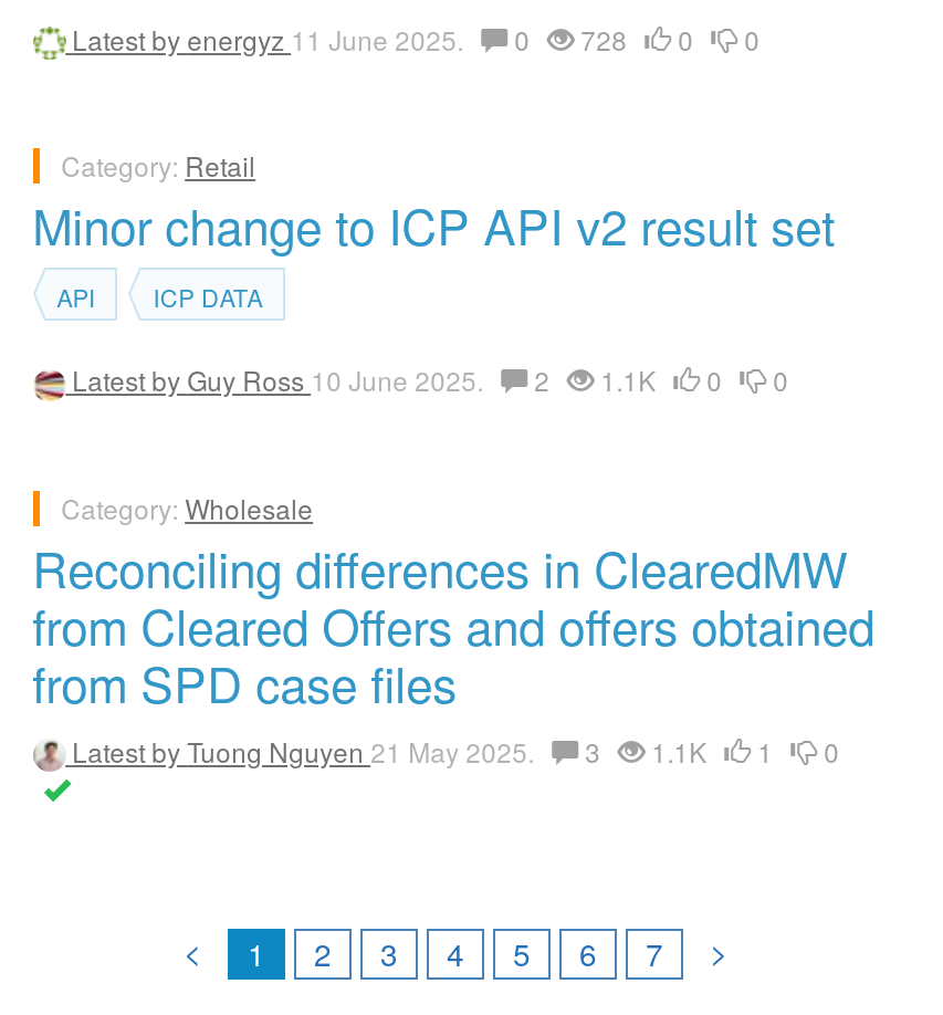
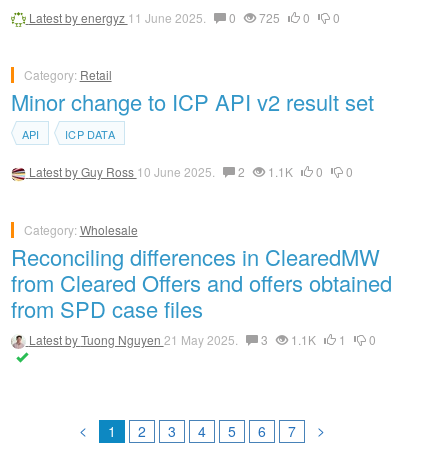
[72,19,760,57] Latest by energyz 11 June 2025. 0 728 0 0 -> [29,9,340,26] Latest by energyz 11 June 2025. 0 725 0 0

